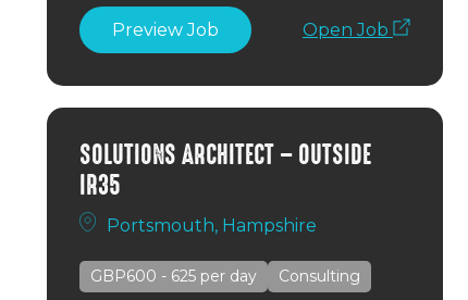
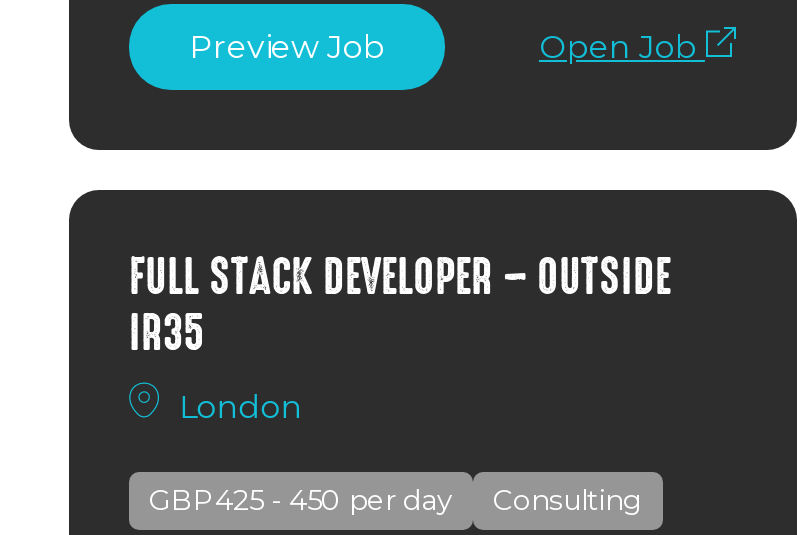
[79,136,371,174] SOLUTIONS ARCHITECT – OUTSIDE -> [129,243,671,313] FULL STACK DEVELOPER – OUTSIDE
[102,216,317,236] Portsmouth, Hampshire -> [171,389,303,427] London
[90,267,360,286] GBP600 - 625 per day Consulting -> [149,483,643,519] GBP425 - 450 per day Consulting

